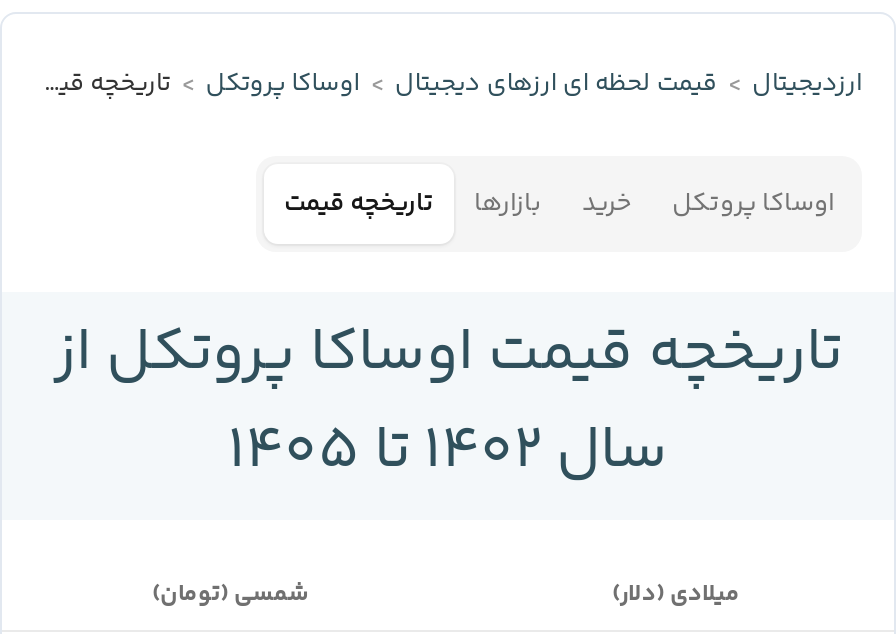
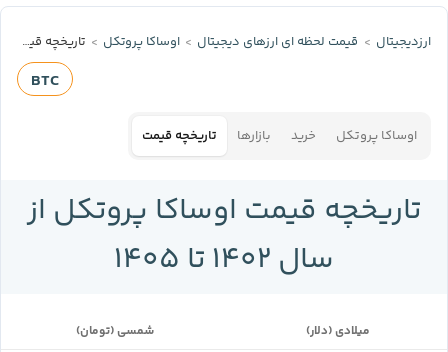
none -> [31,69,59,94] BTC

